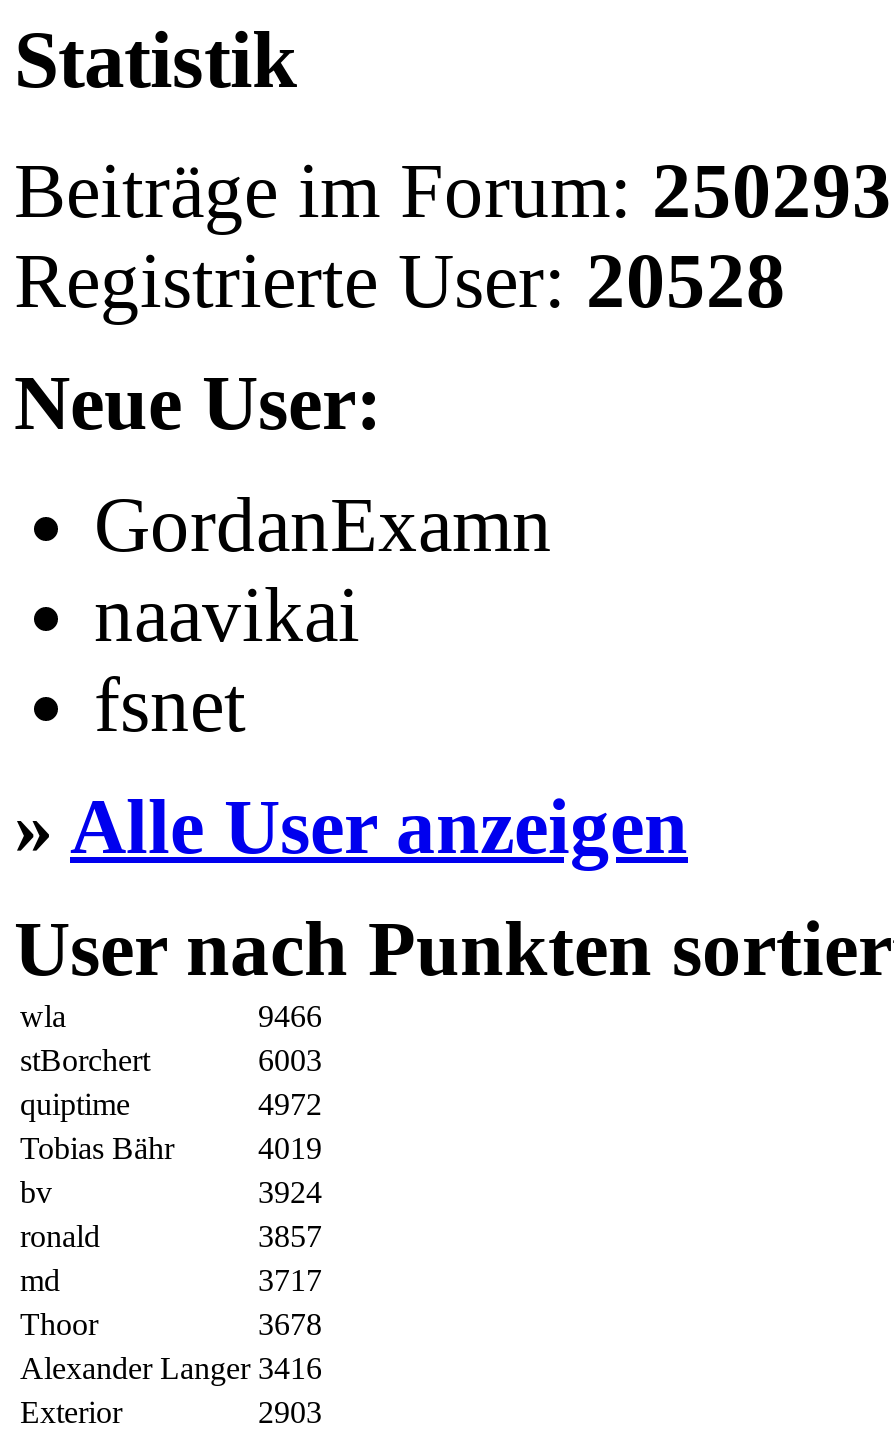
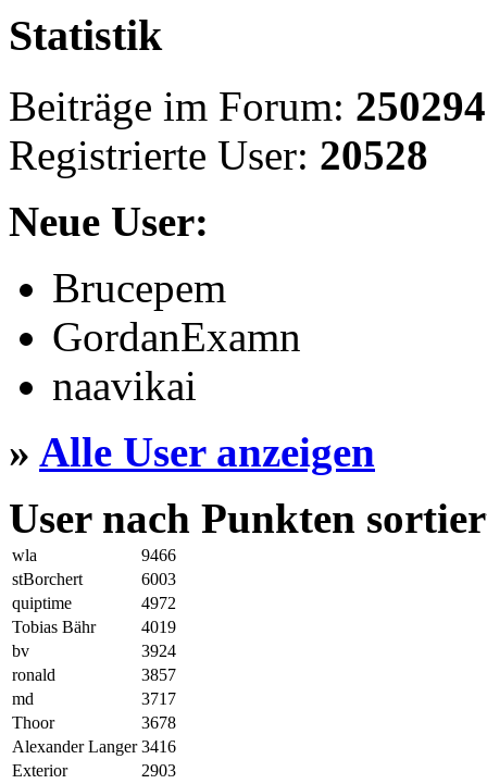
[14,147,892,233] Beiträge im Forum: 250293 -> [9,83,486,130] Beiträge im Forum: 250294
none -> [52,264,226,311] Brucepem
moved [94,481,552,657] -> [52,313,301,409]: GordanExamn | naavikai
[94,661,246,747] fsnet -> none

